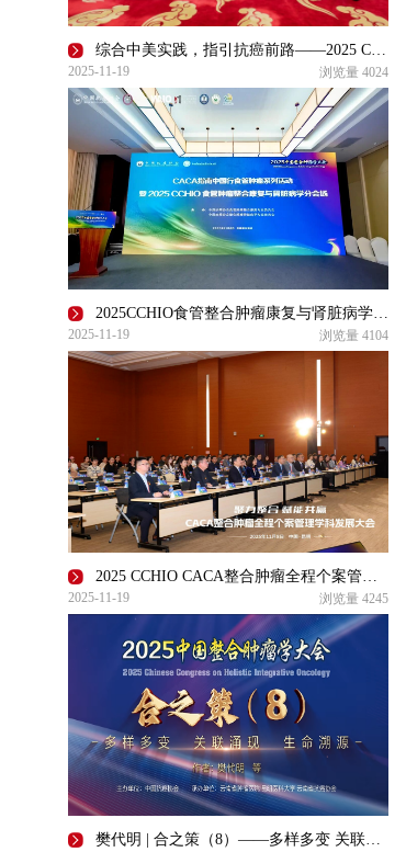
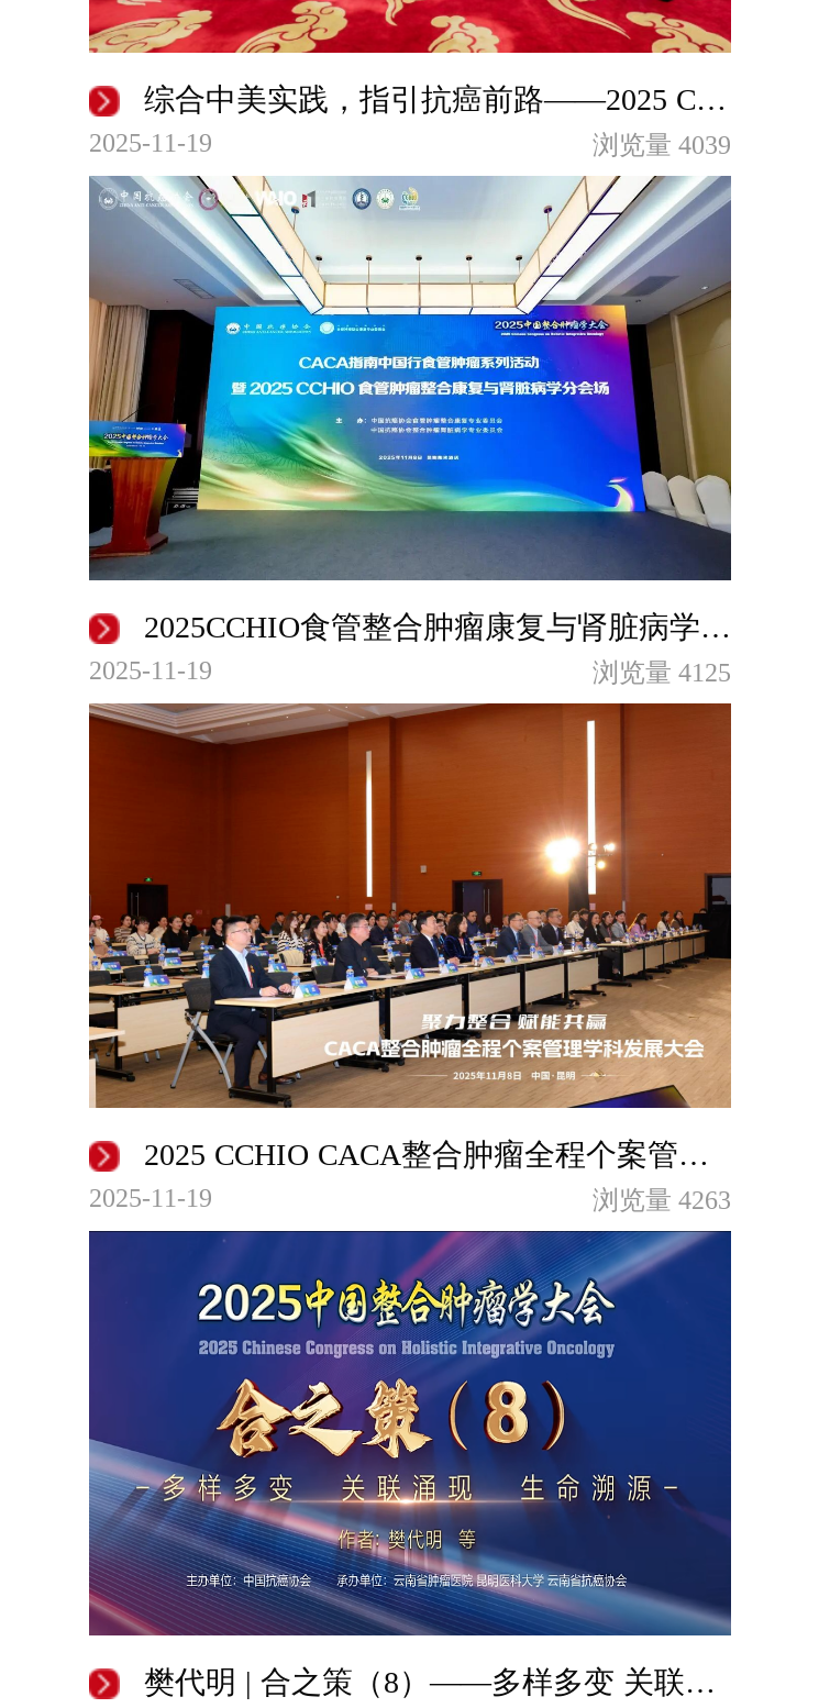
[319,65,388,80] 浏览量4024 -> [593,130,731,160] 浏览量4039
[319,328,388,343] 浏览量4104 -> [593,657,731,688] 浏览量4125
[319,591,388,606] 浏览量4245 -> [593,1185,731,1216] 浏览量4263

